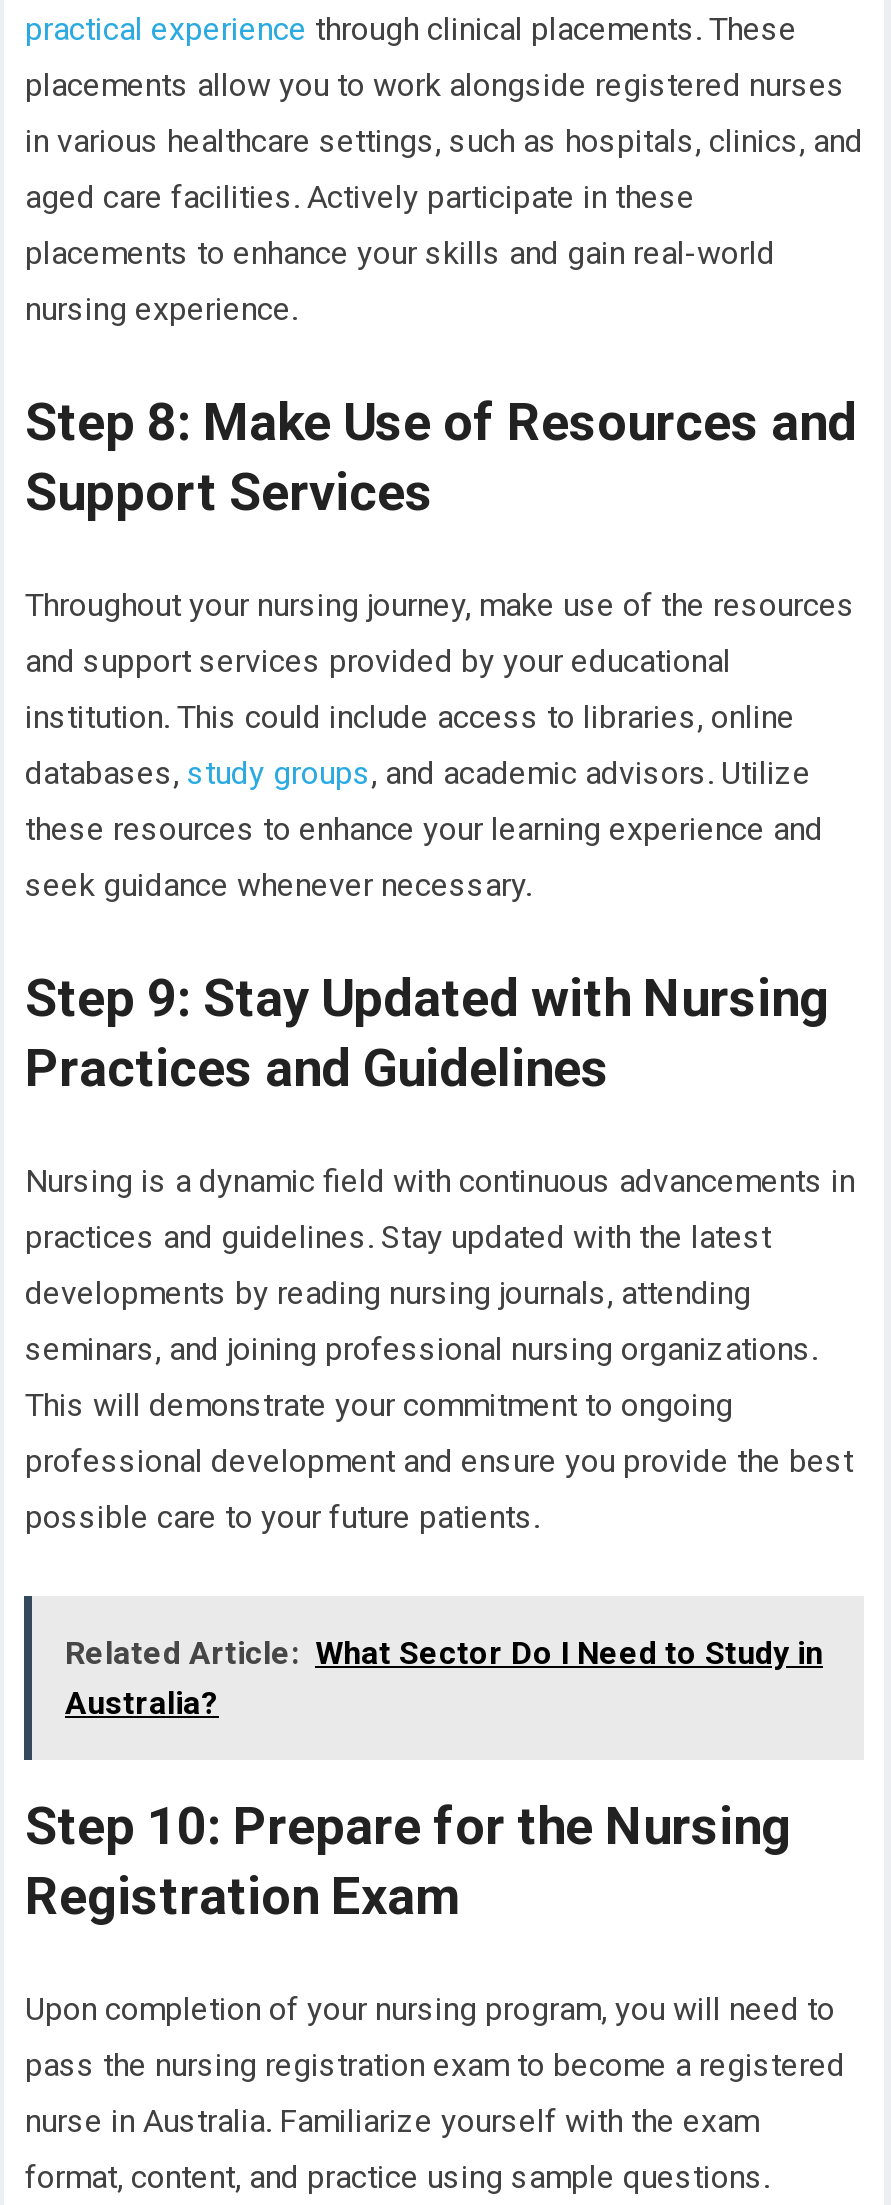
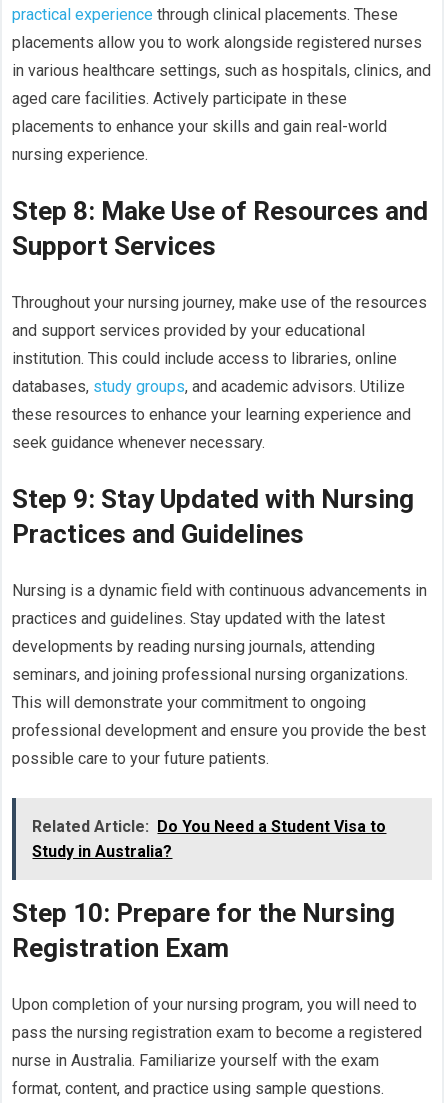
[65,1635,823,1723] Related Article: What Sector Do I Need to Study in | Australia? -> [32,817,386,861] Related Article: Do You Need a Student Visa to | Study in Australia?

